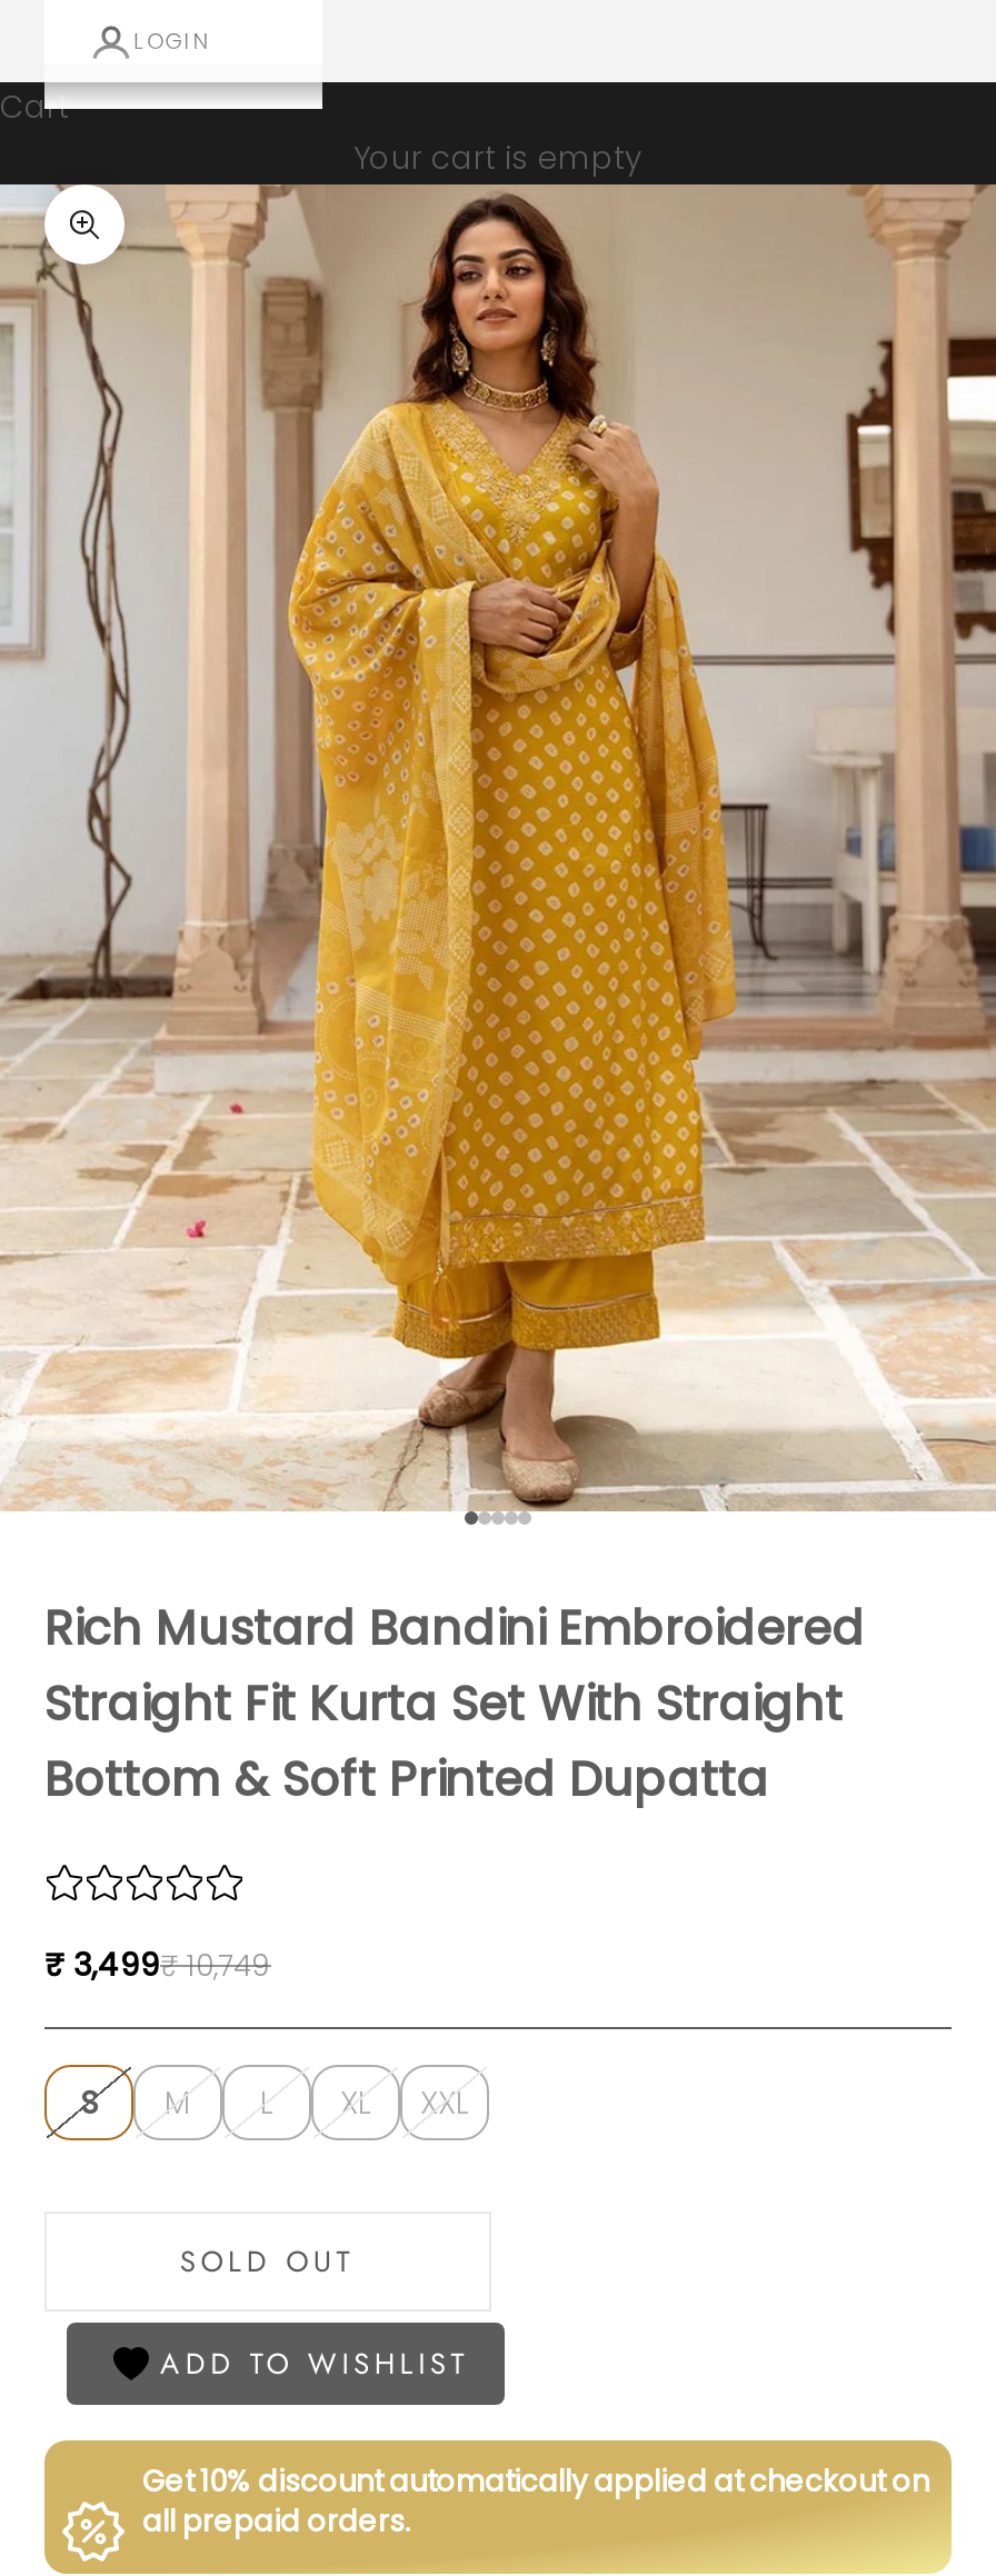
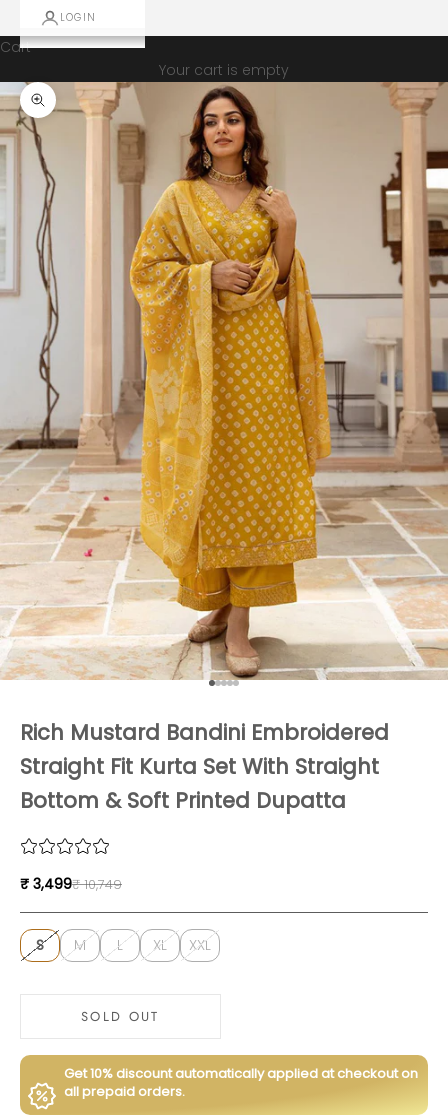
[160,2343,469,2385] ADD TO WISHLIST -> none

